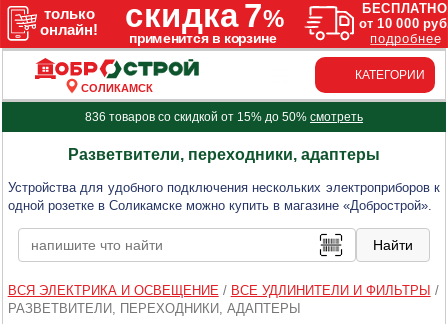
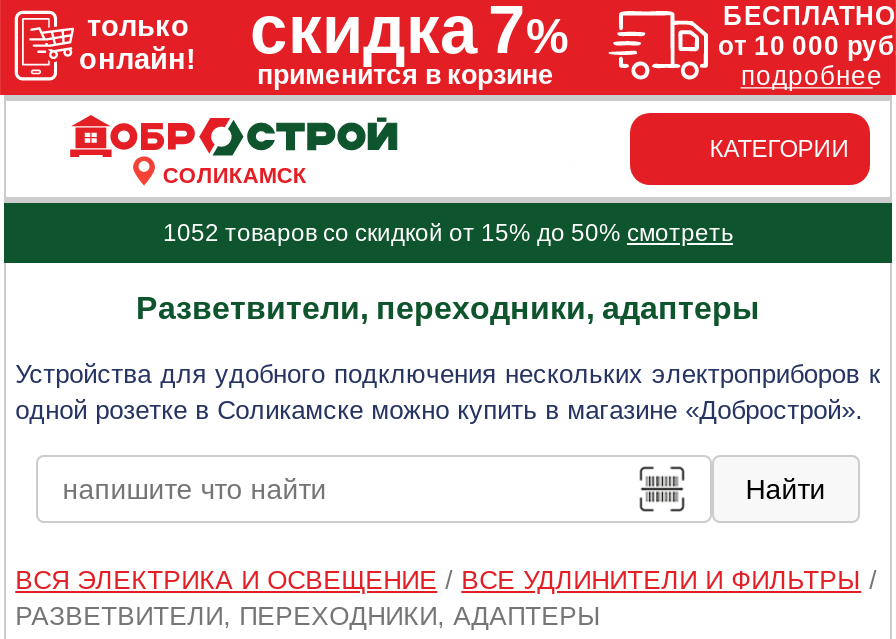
[85,110,363,124] 836 товаров со скидкой от 15% до 50% смотреть -> [163,219,733,247] 1052 товаров со скидкой от 15% до 50% смотреть

